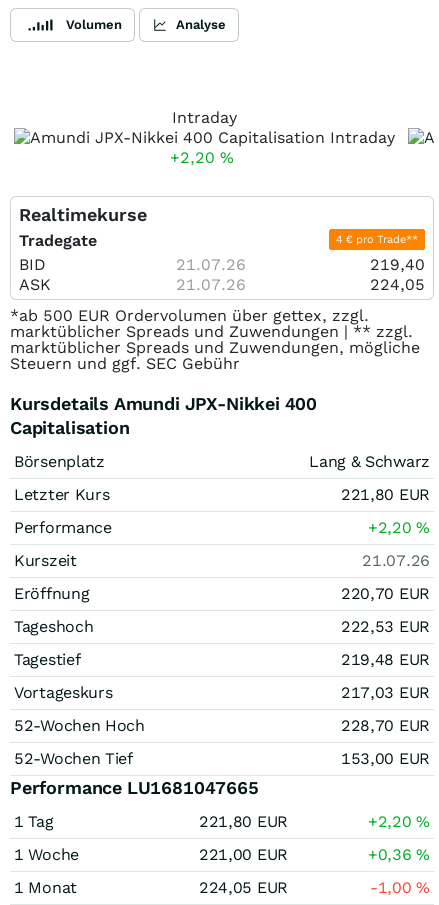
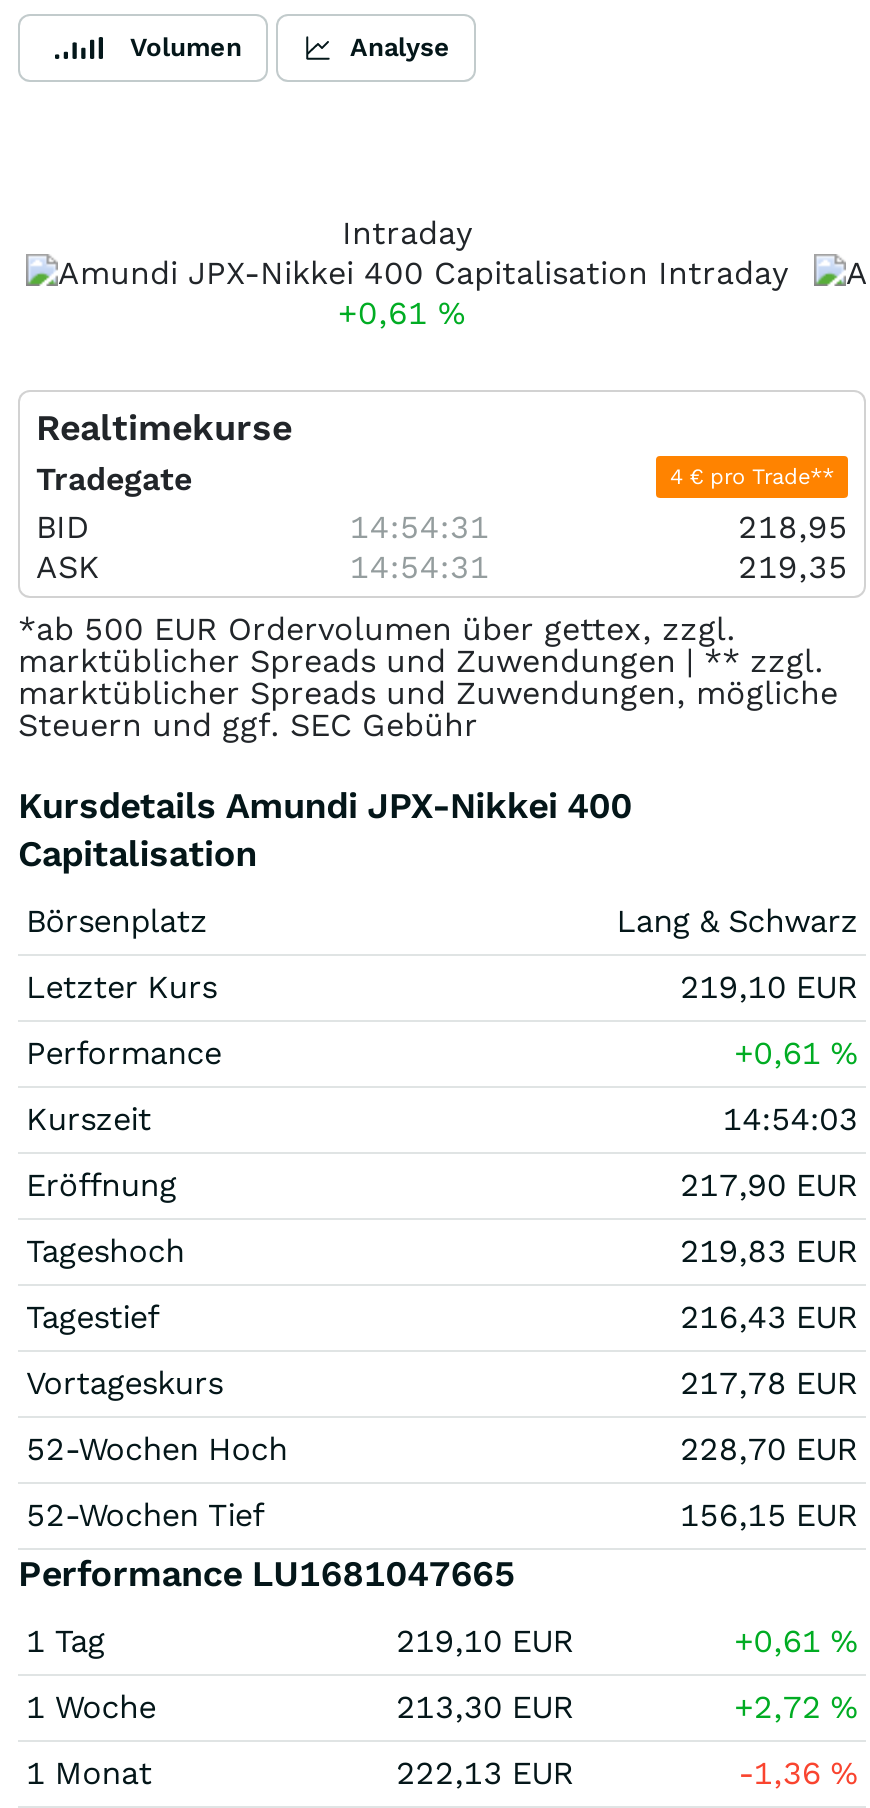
[170,148,234,167] +2,20% -> [338,294,466,332] +0,61%
[176,255,246,274] 21.07.26 -> [350,509,490,547] 14:54:31
[370,255,425,274] 219,40 -> [738,509,848,547] 218,95
[176,275,246,294] 21.07.26 -> [350,547,490,585] 14:54:31
[370,275,425,294] 224,05 -> [738,547,848,585] 219,35
[341,485,430,504] 221,80 EUR -> [680,968,858,1006] 219,10 EUR
[368,518,430,537] +2,20% -> [734,1034,858,1072] +0,61%
[362,551,430,570] 21.07.26 -> [723,1100,858,1138] 14:54:03
[341,584,430,603] 220,70 EUR -> [680,1166,858,1204] 217,90 EUR
[341,617,430,636] 222,53 EUR -> [680,1232,858,1270] 219,83 EUR
[341,650,430,669] 219,48 EUR -> [680,1298,858,1336] 216,43 EUR
[341,683,430,702] 217,03 EUR -> [680,1364,858,1402] 217,78 EUR
[341,749,430,768] 153,00 EUR -> [680,1496,858,1534] 156,15 EUR
[199,812,288,831] 221,80 EUR -> [396,1622,574,1660] 219,10 EUR
[368,812,430,831] +2,20% -> [734,1622,858,1660] +0,61%
[199,845,288,864] 221,00 EUR -> [396,1688,574,1726] 213,30 EUR
[368,845,430,864] +0,36% -> [734,1688,858,1726] +2,72%
[199,878,288,897] 224,05 EUR -> [396,1754,574,1792] 222,13 EUR
[370,878,430,897] -1,00% -> [738,1754,858,1792] -1,36%

